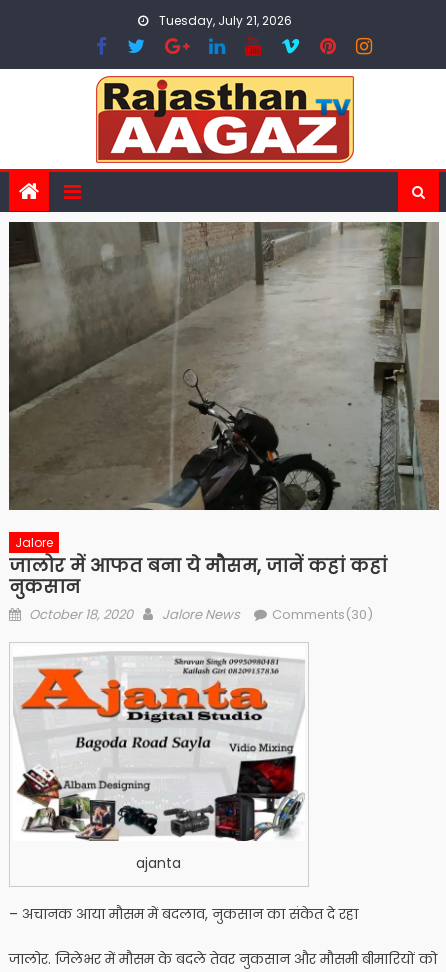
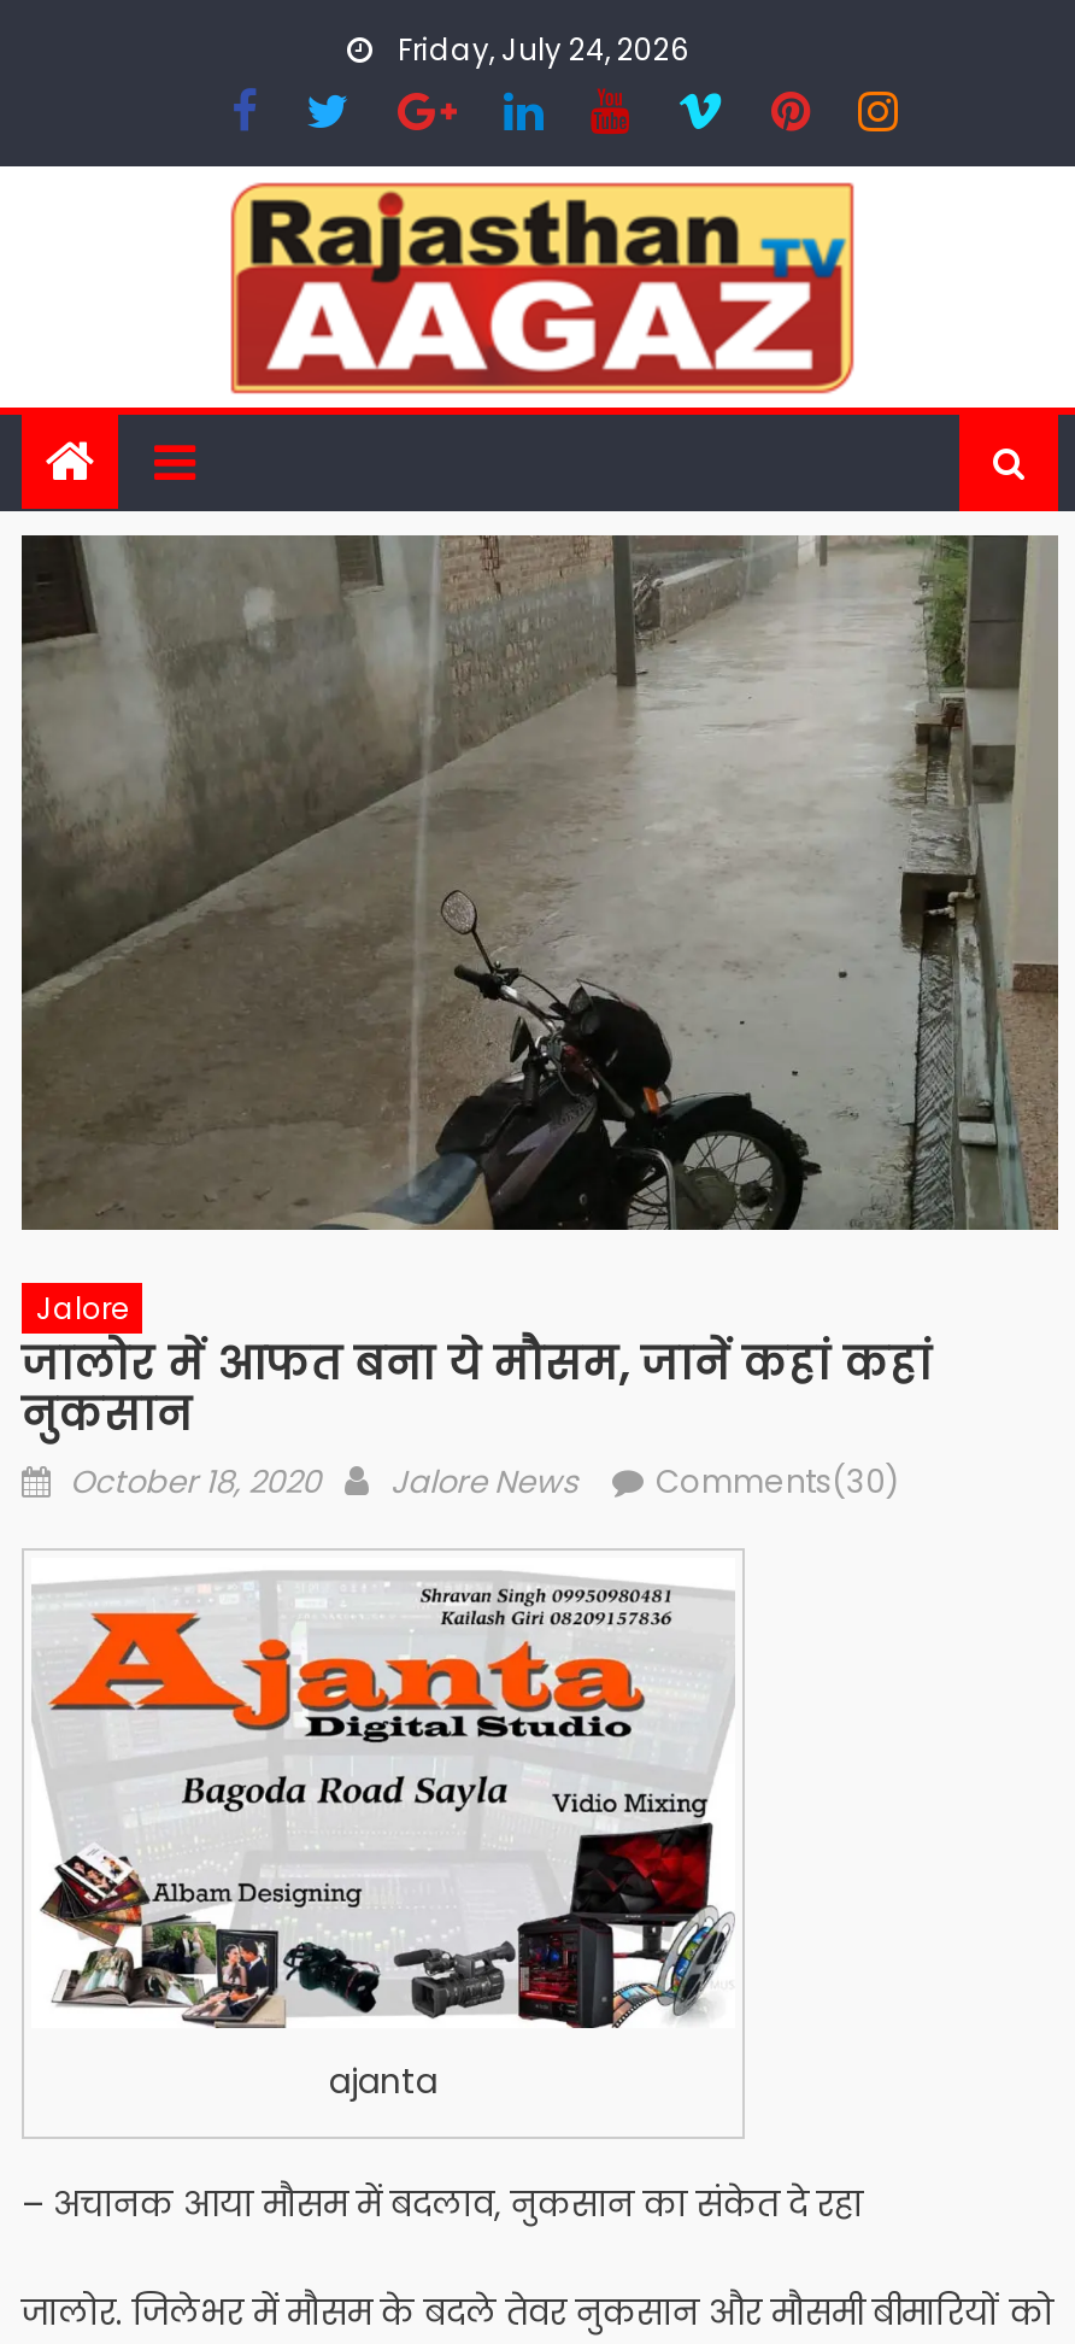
[156,12,292,29] Tuesday, July 21, 2026 -> [390,29,689,70] Friday, July 24, 2026

